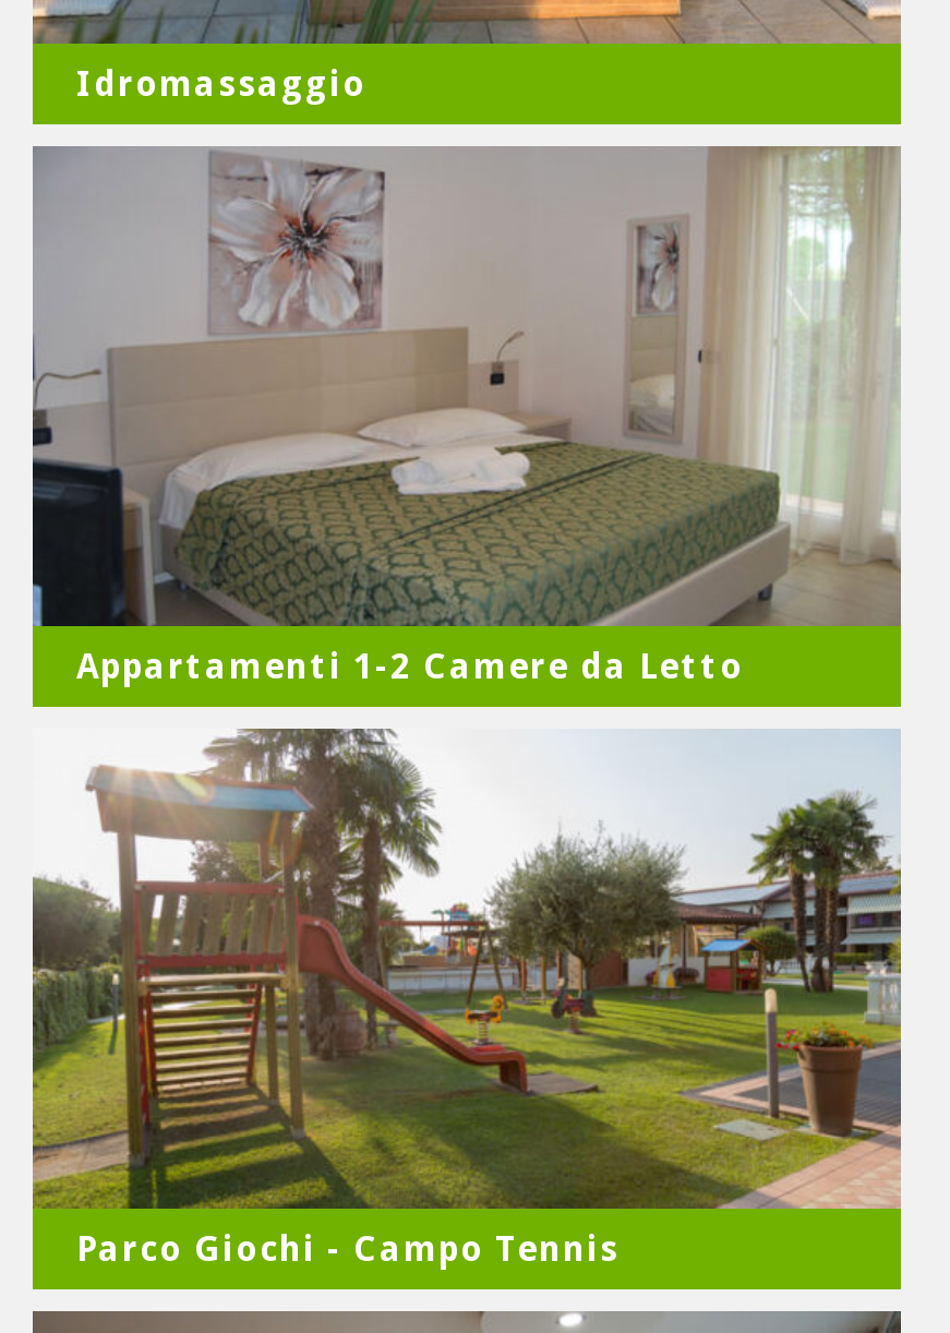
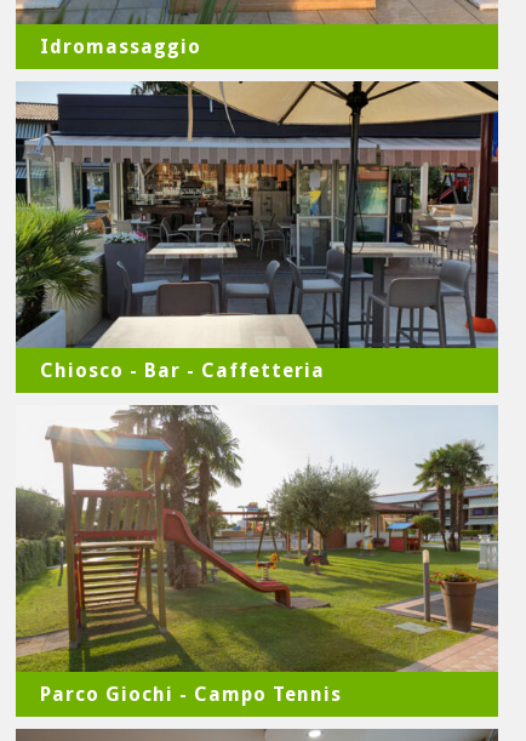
[31,146,901,687] [image] | Appartamenti 1-2 Camere da Letto -> [15,81,499,382] [image] | Chiosco - Bar - Caffetteria

